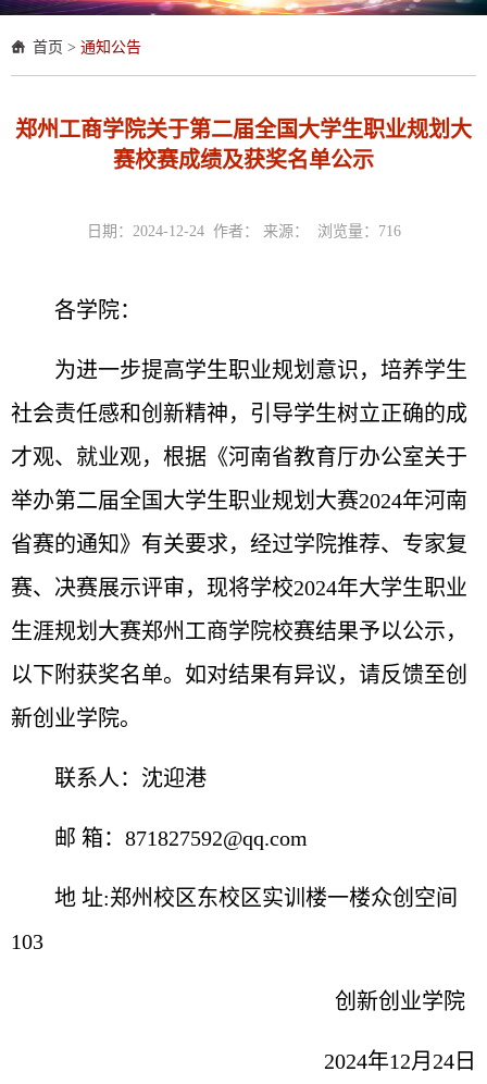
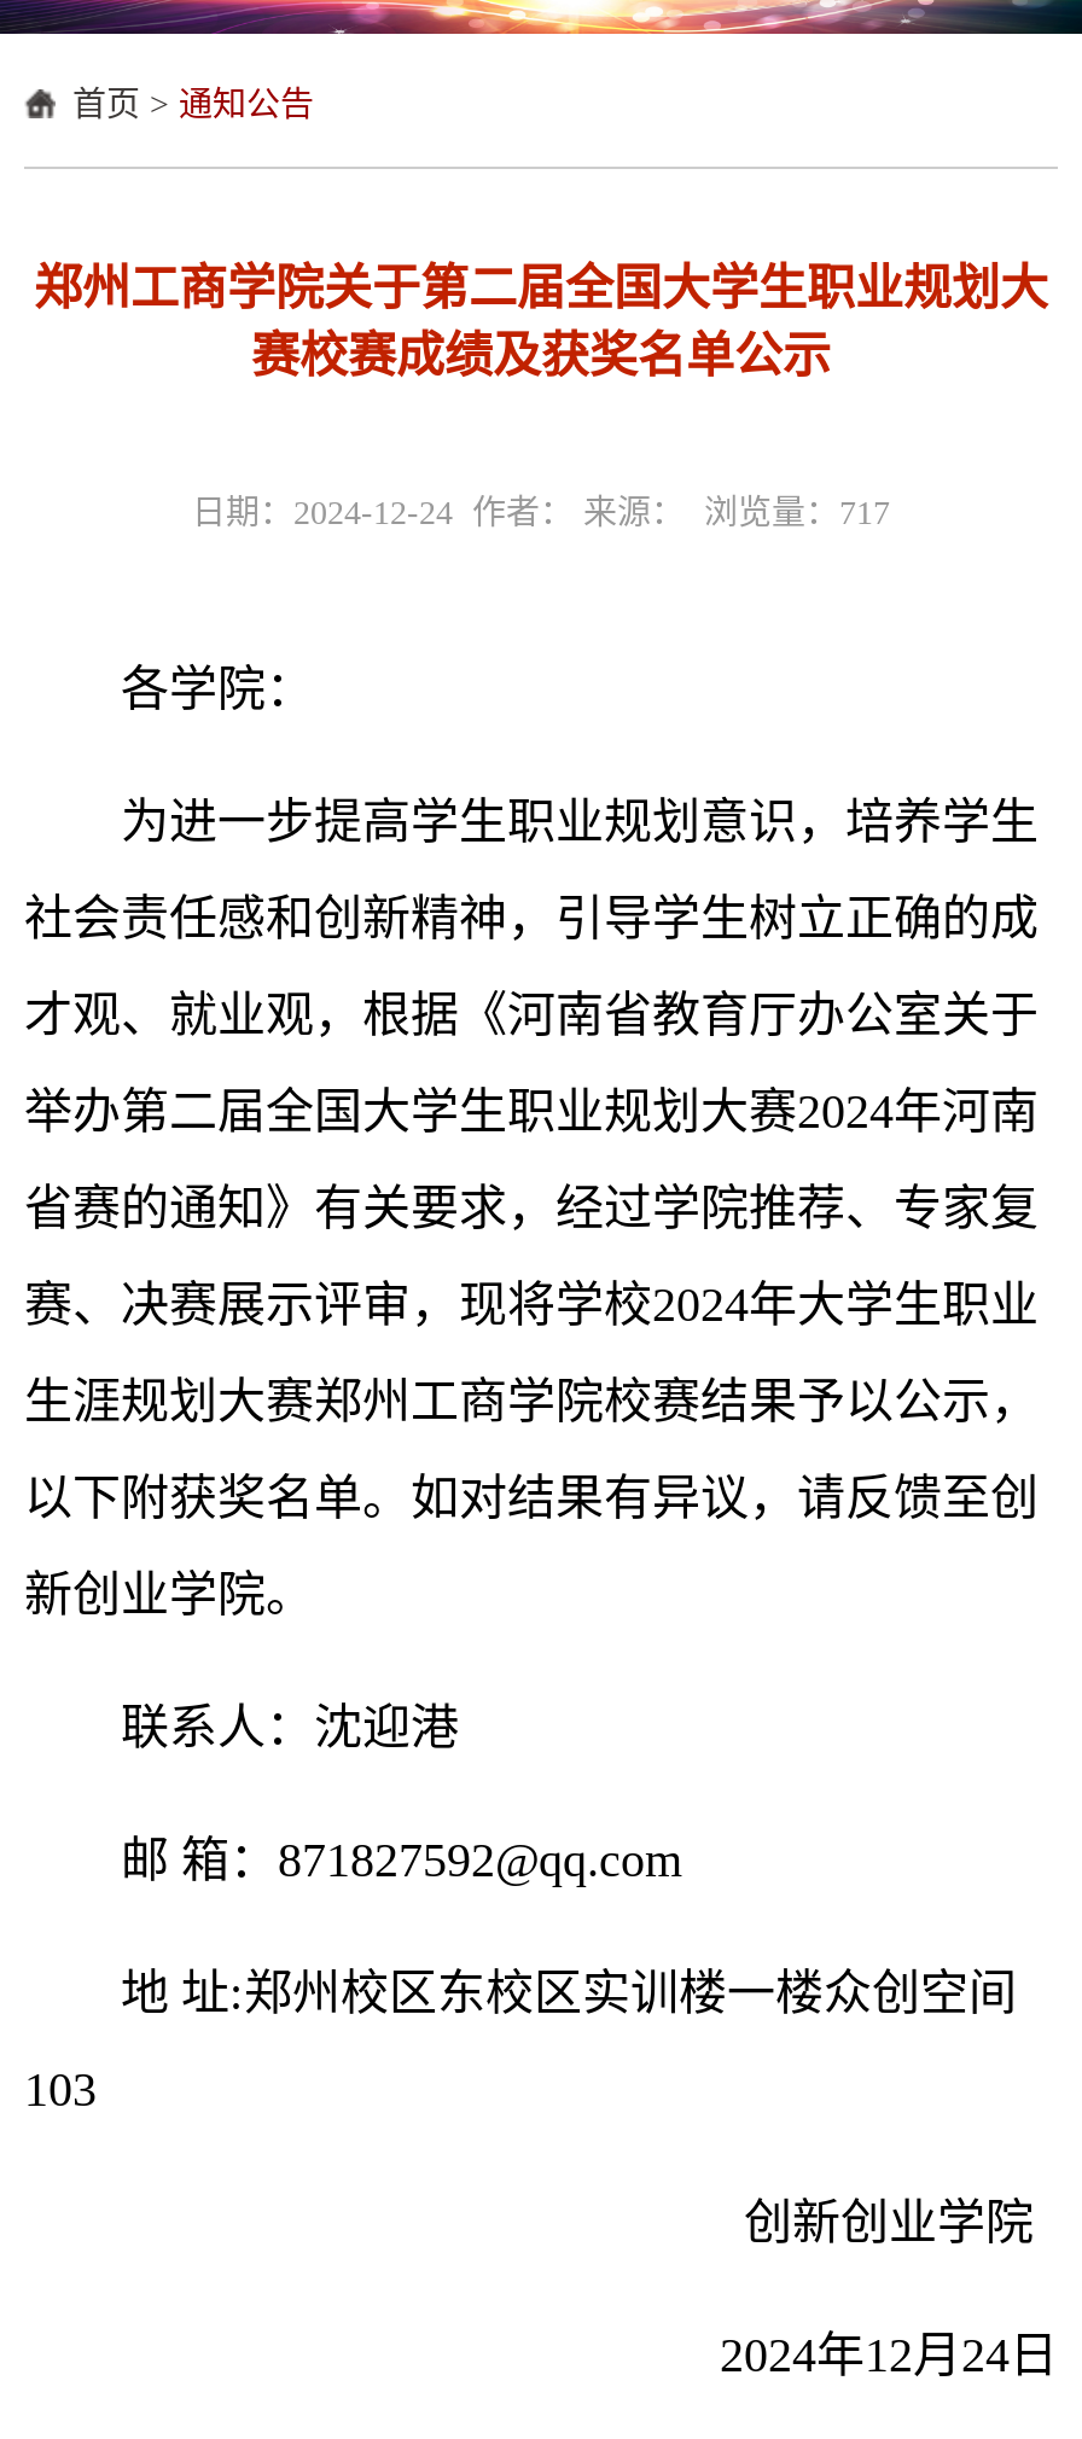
[86,223,401,240] 日期：2024-12-24 作者： 来源： 浏览量：716 -> [192,496,890,532] 日期：2024-12-24 作者： 来源： 浏览量：717

